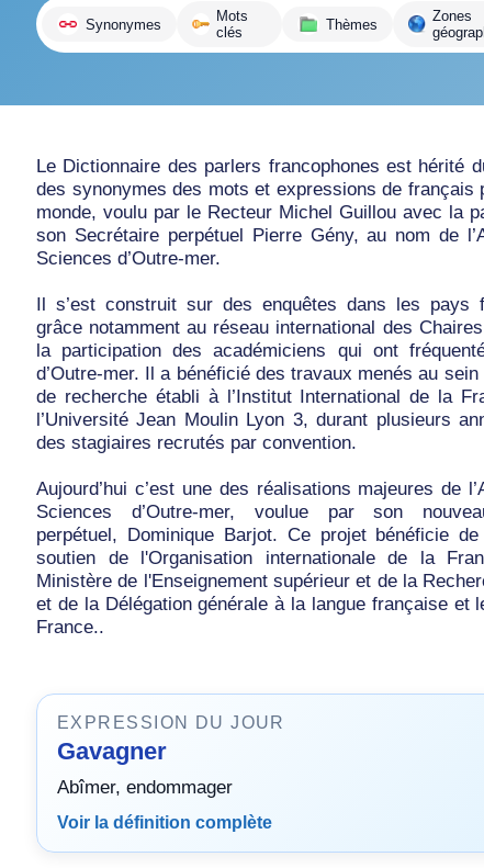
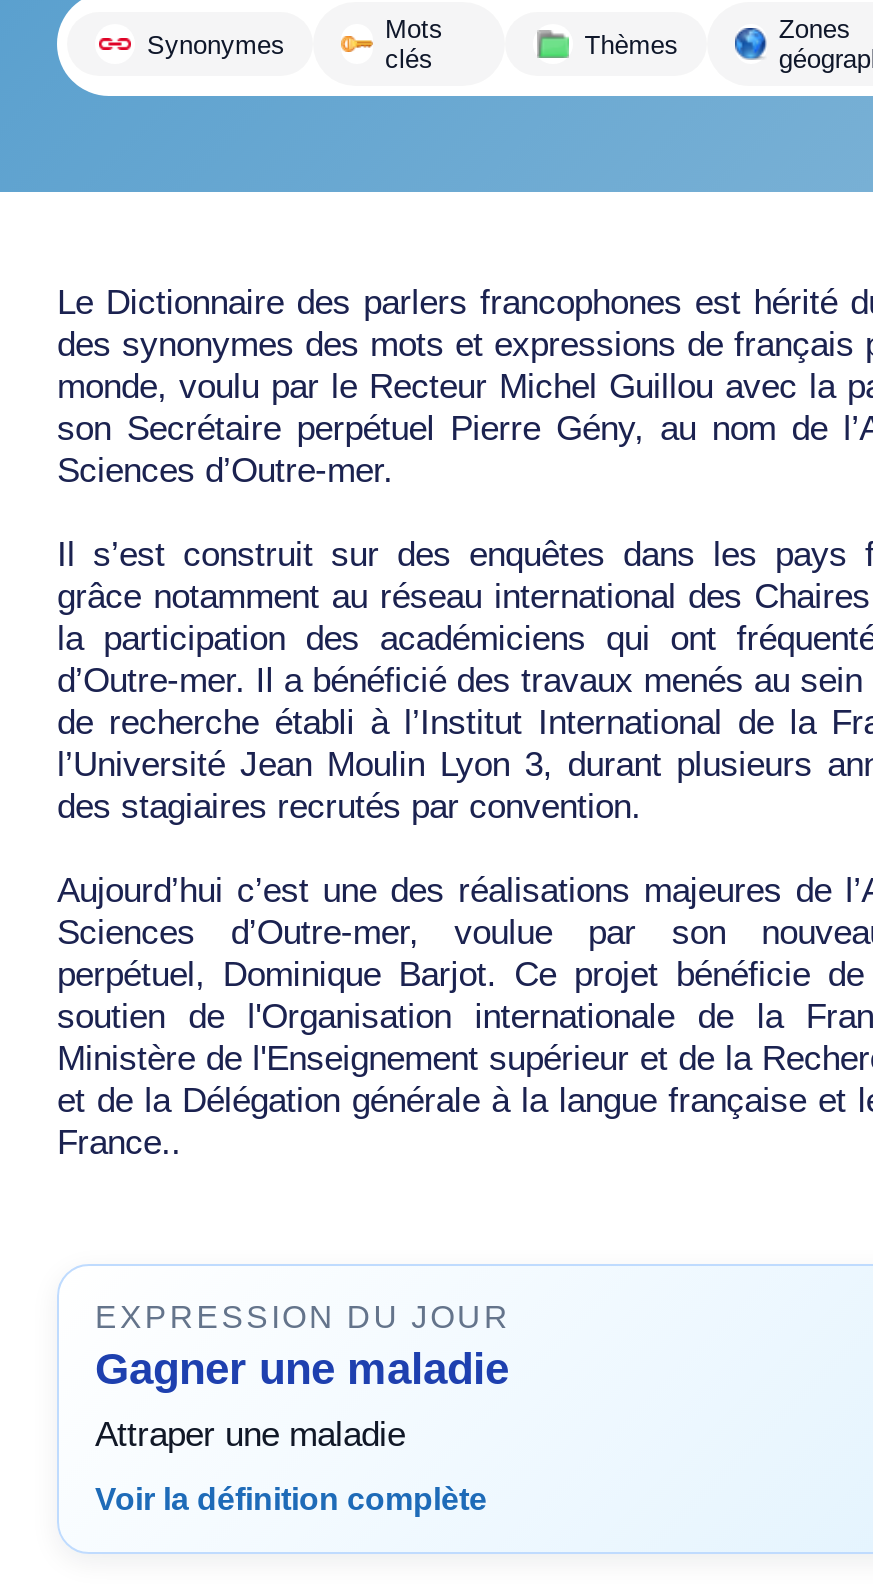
[57,737,233,798] Gavagner | Abîmer, endommager -> [95,1344,509,1454] Gagner une maladie | Attraper une maladie

